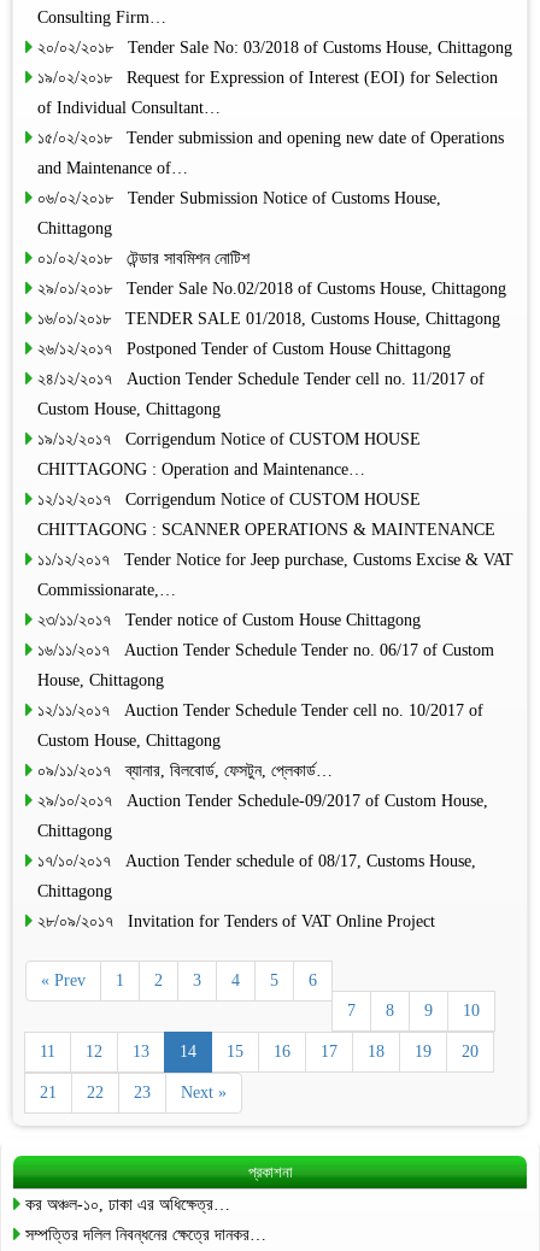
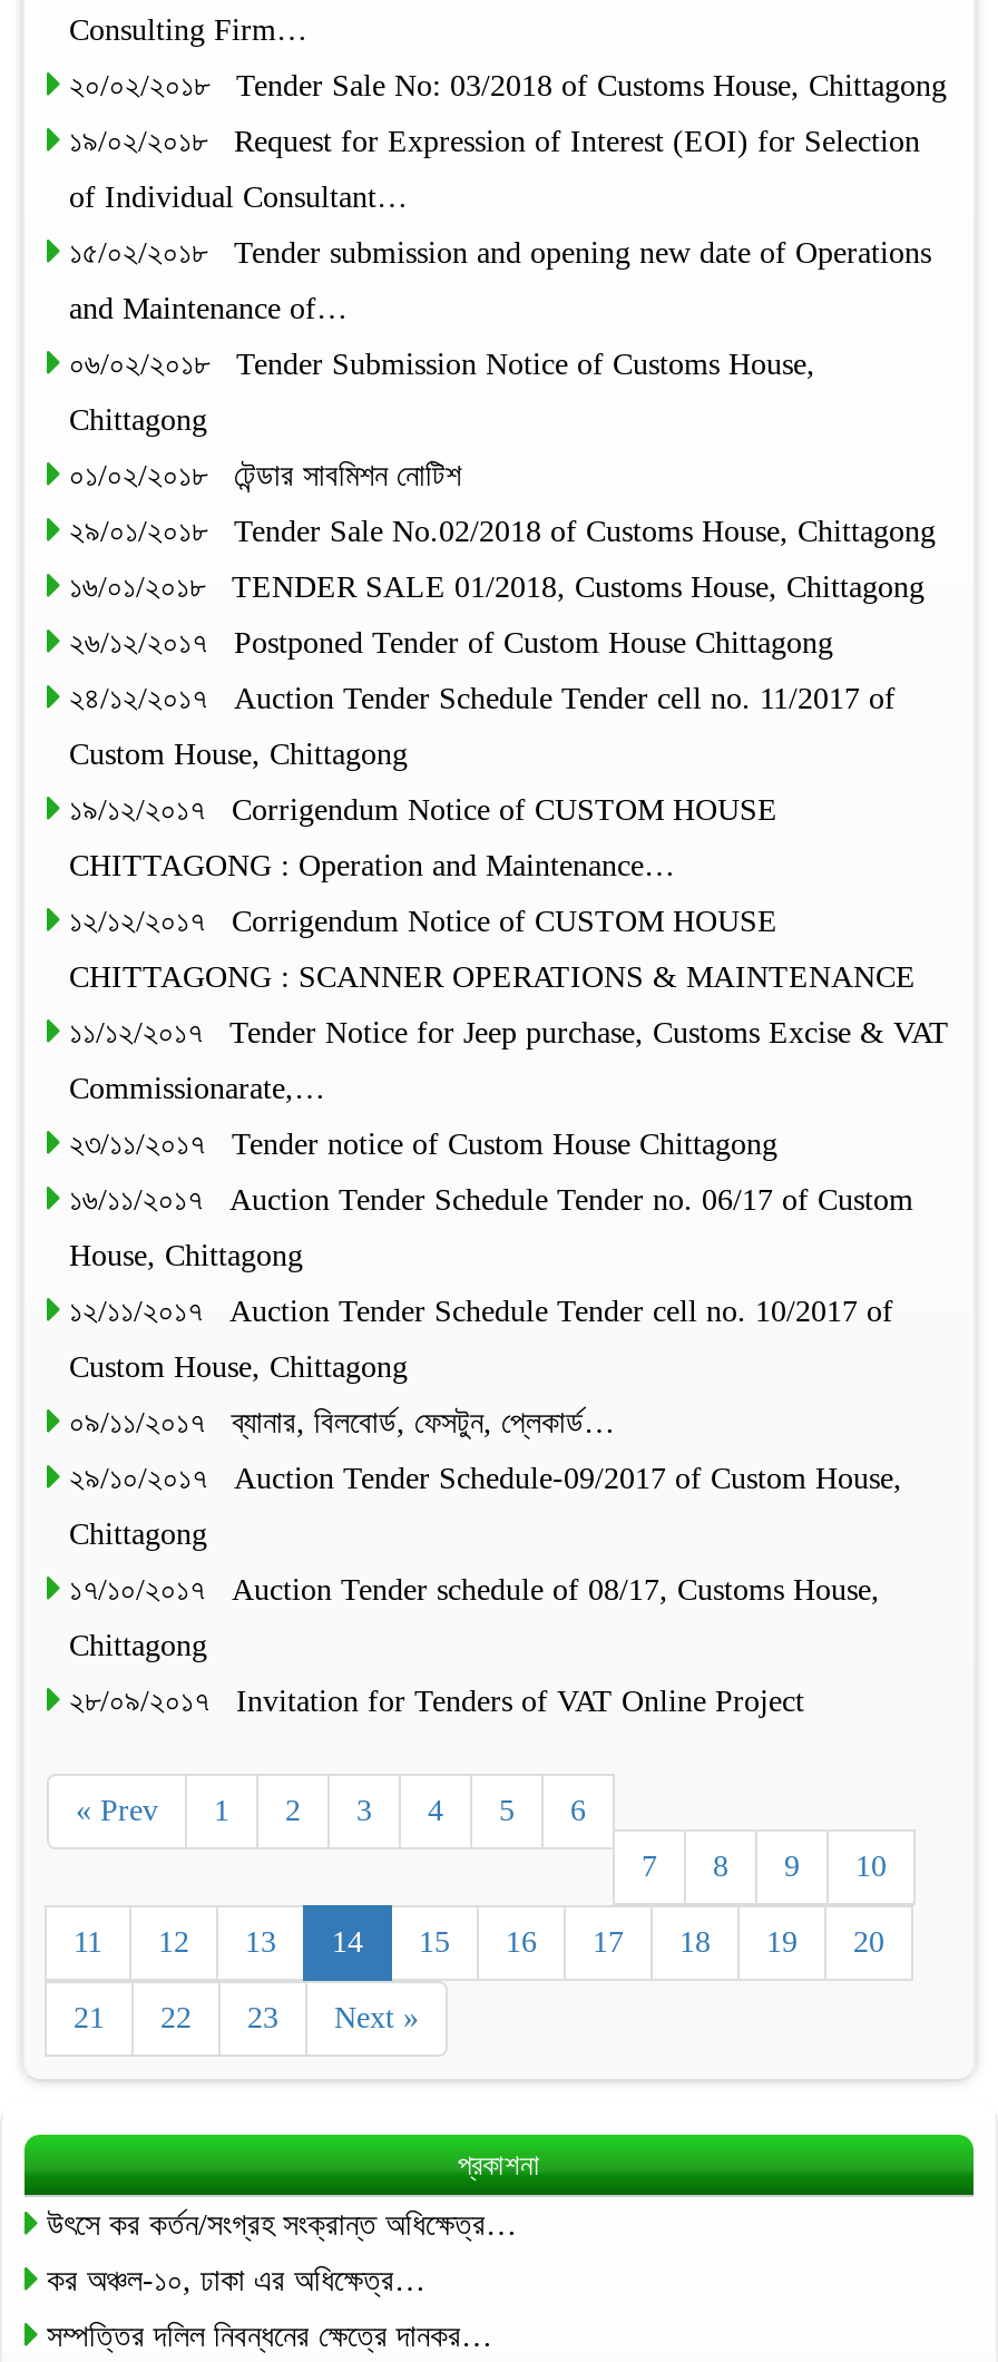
none -> [47,2207,517,2241] উৎসে কর কর্তন/সংগ্রহ সংক্রান্ত অধিক্ষেত্র…

